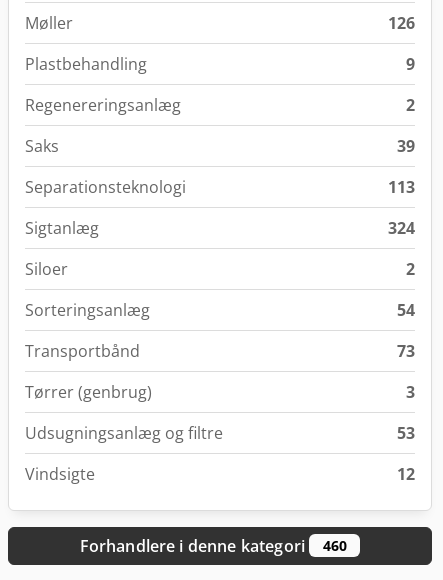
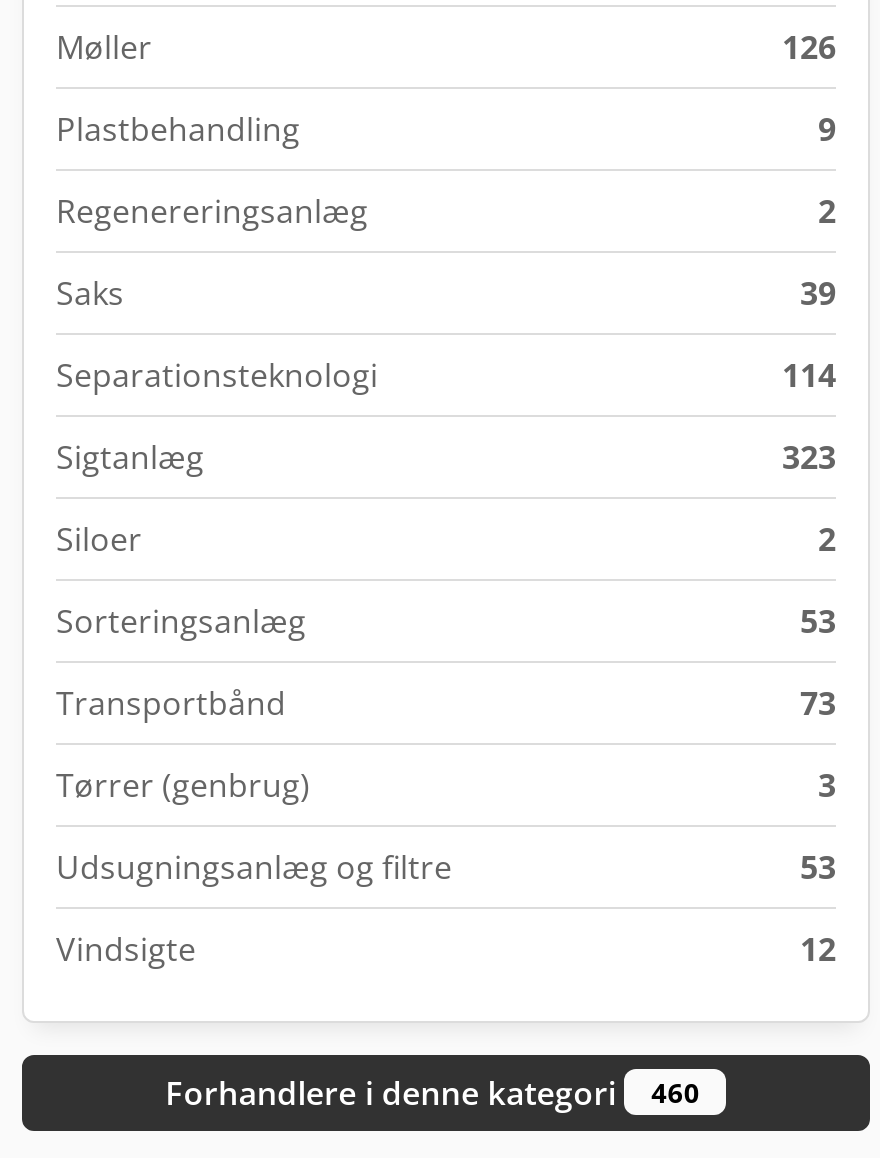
[388,176,415,198] 113 -> [782,353,836,397] 114
[388,217,415,239] 324 -> [782,435,836,479] 323
[397,299,415,321] 54 -> [800,599,836,643] 53

